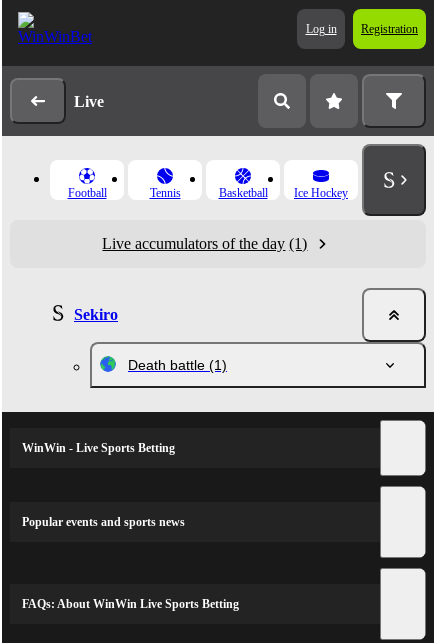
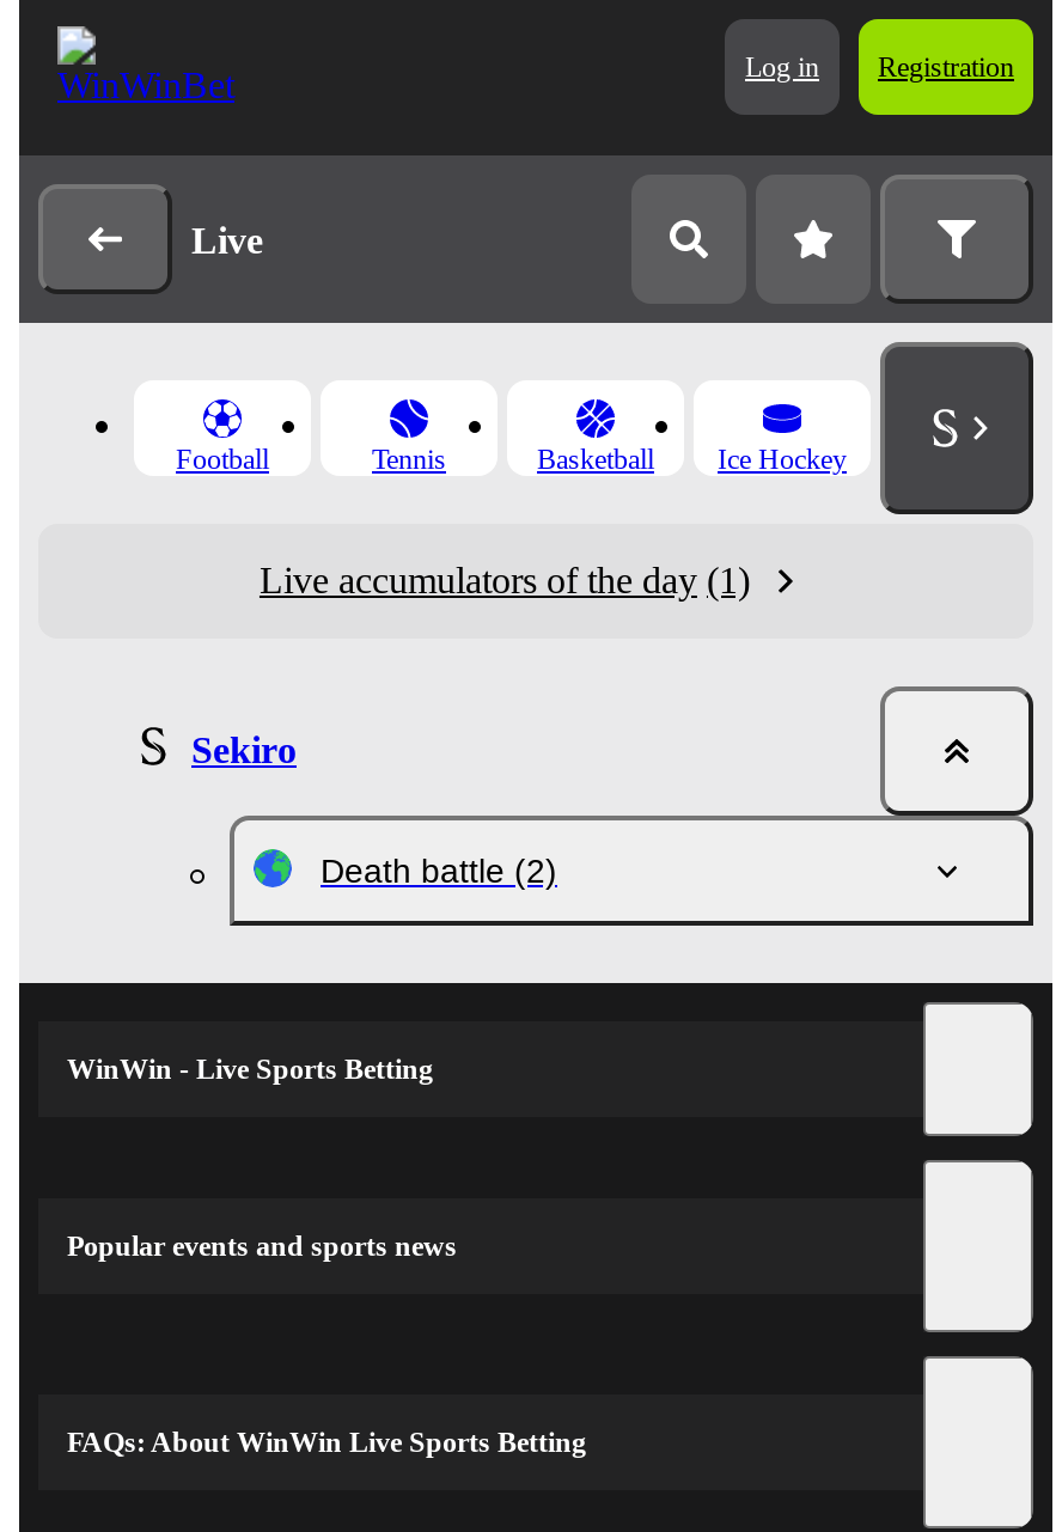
[128,357,227,373] Death battle (1) -> [321,852,557,890] Death battle (2)

